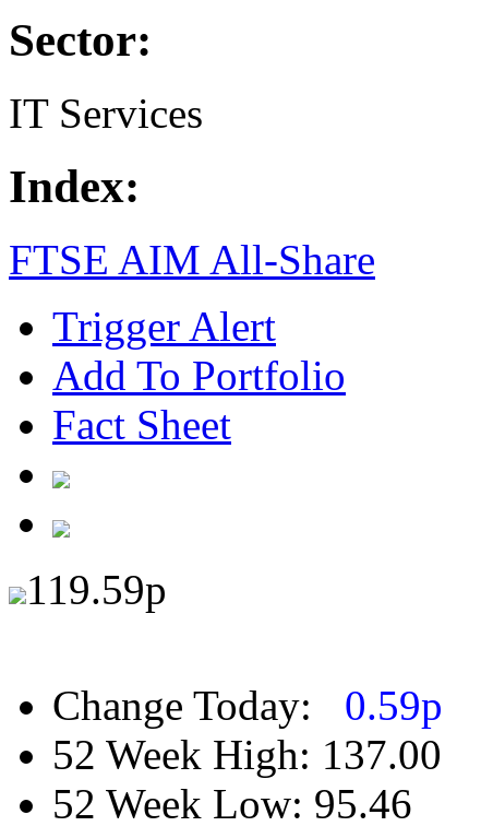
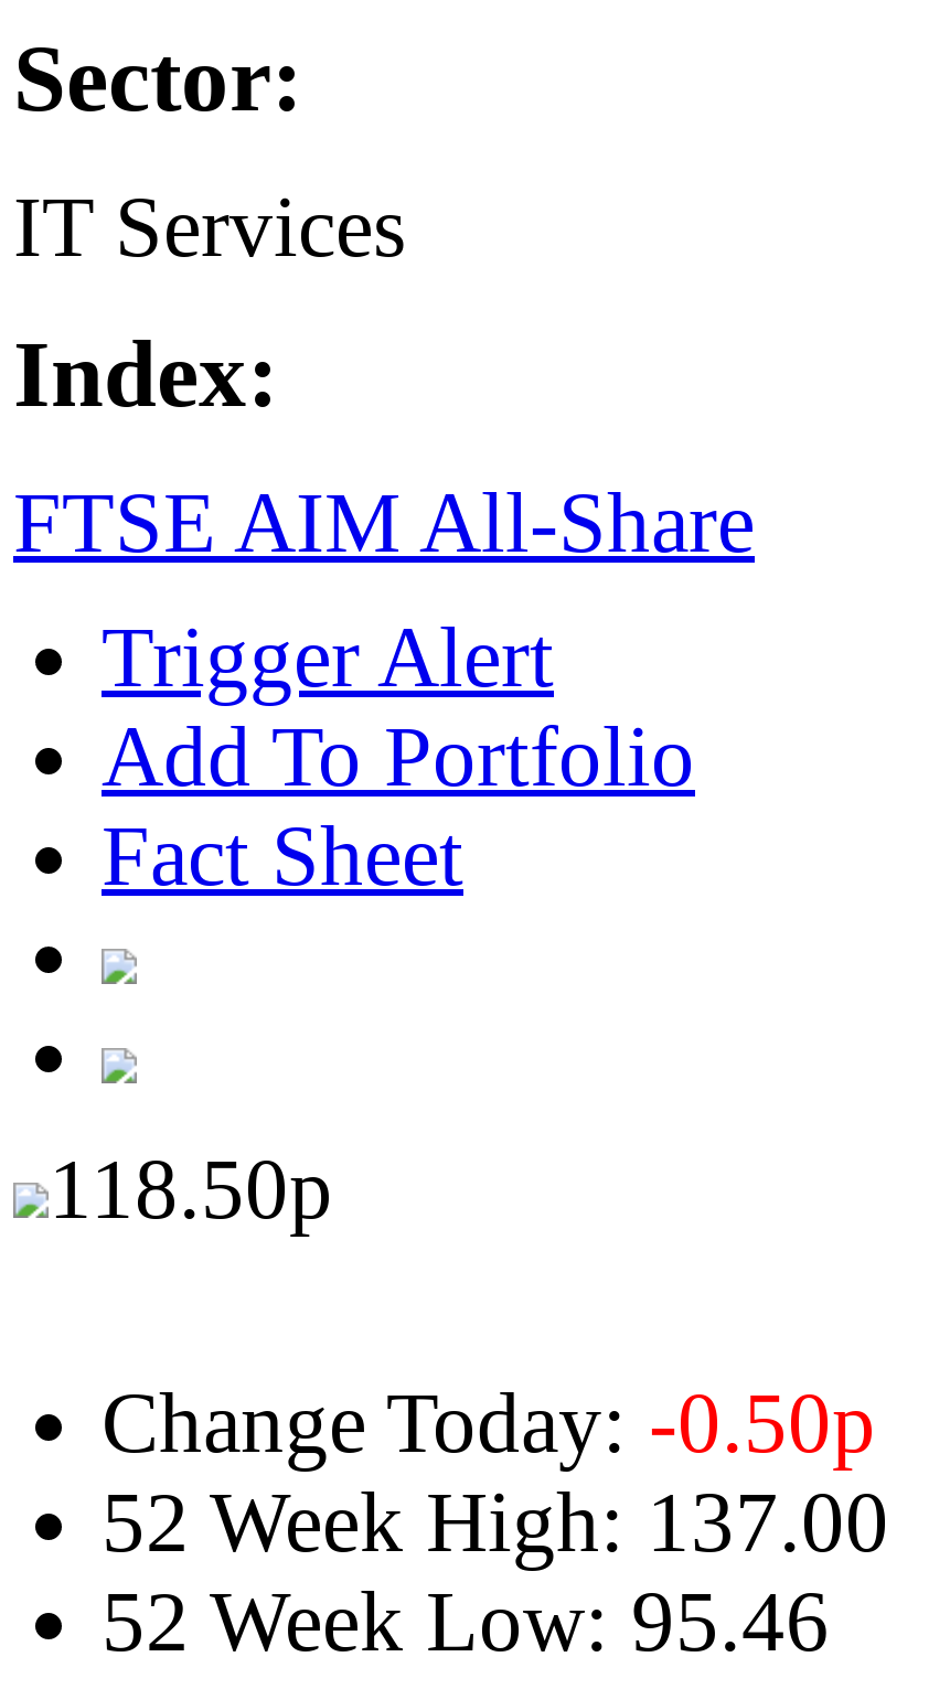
[26,566,167,613] 119.59p -> [49,1141,333,1236] 118.50p
[52,682,443,729] Change Today: | 0.59p -> [102,1375,876,1470] Change Today: -0.50p

